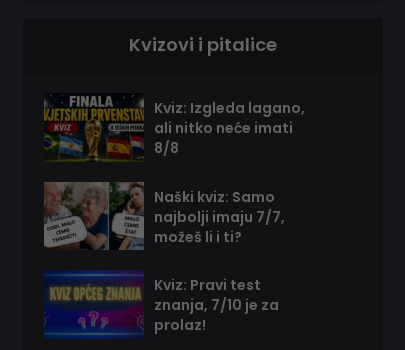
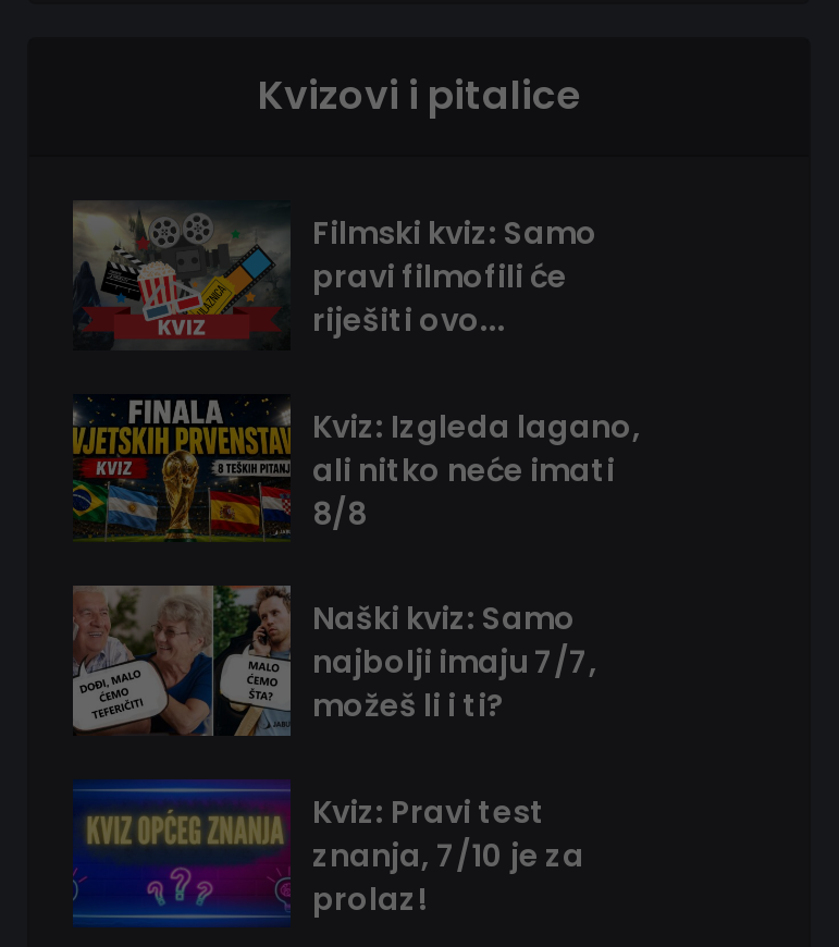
none -> [71,200,597,350] [image] | Filmski kviz: Samo | pravi filmofili će | riješiti ovo...

